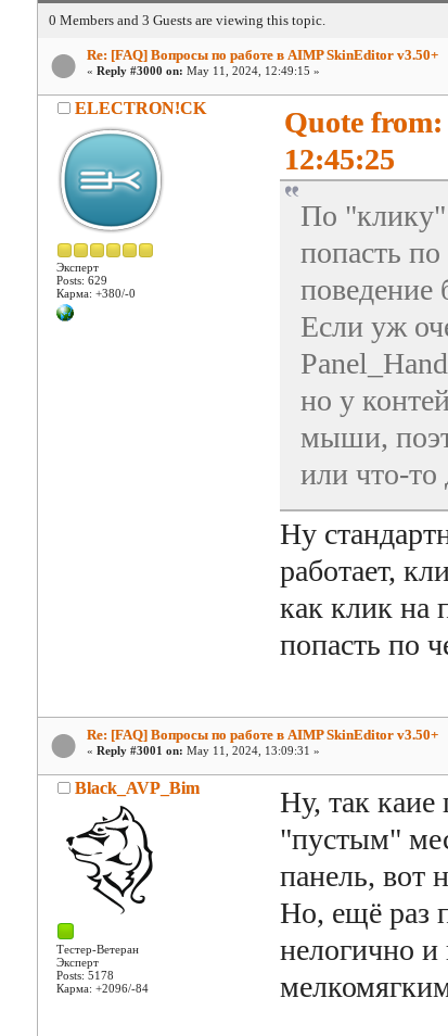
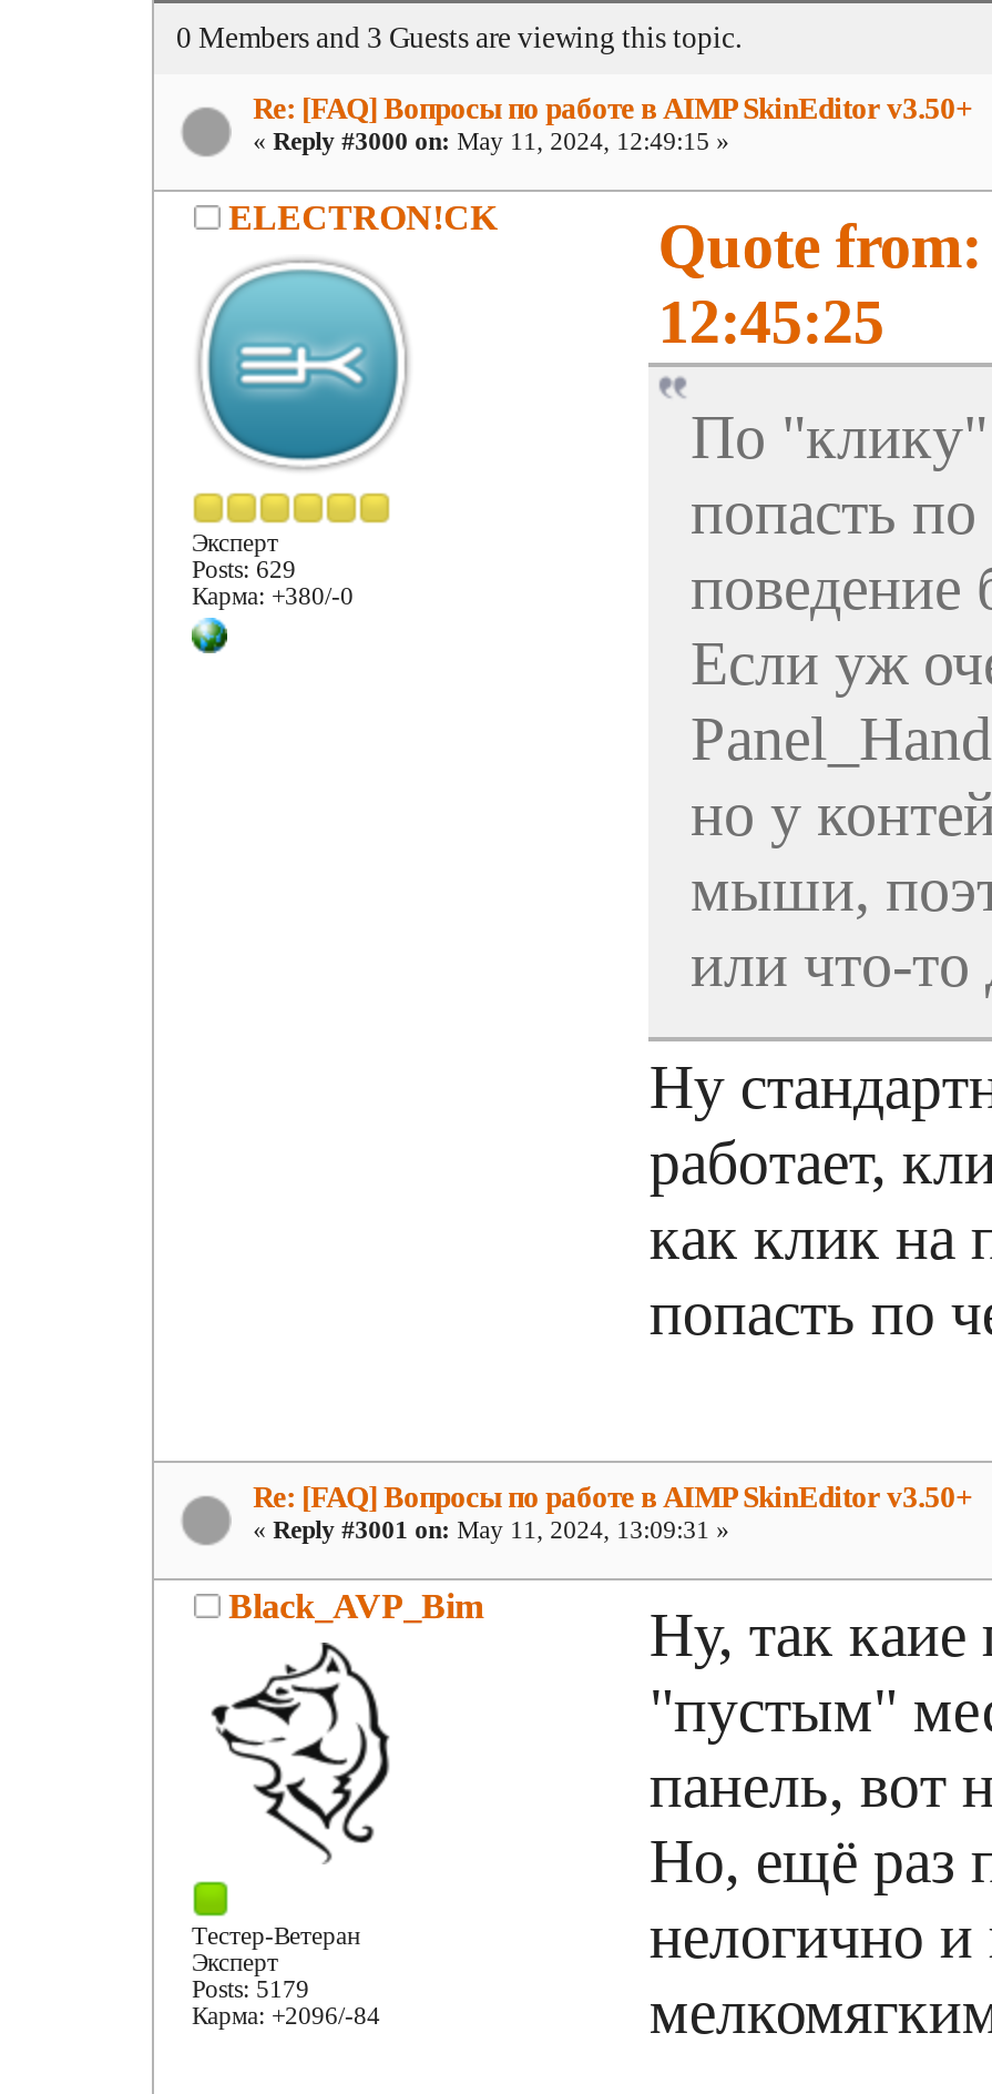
[56,969,114,982] Posts: 5178 -> [192,1976,309,2002] Posts: 5179

